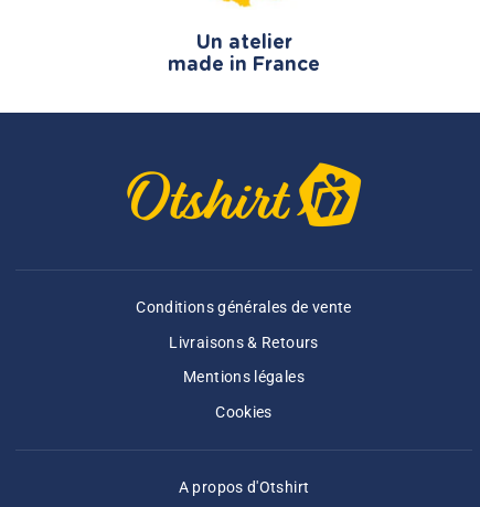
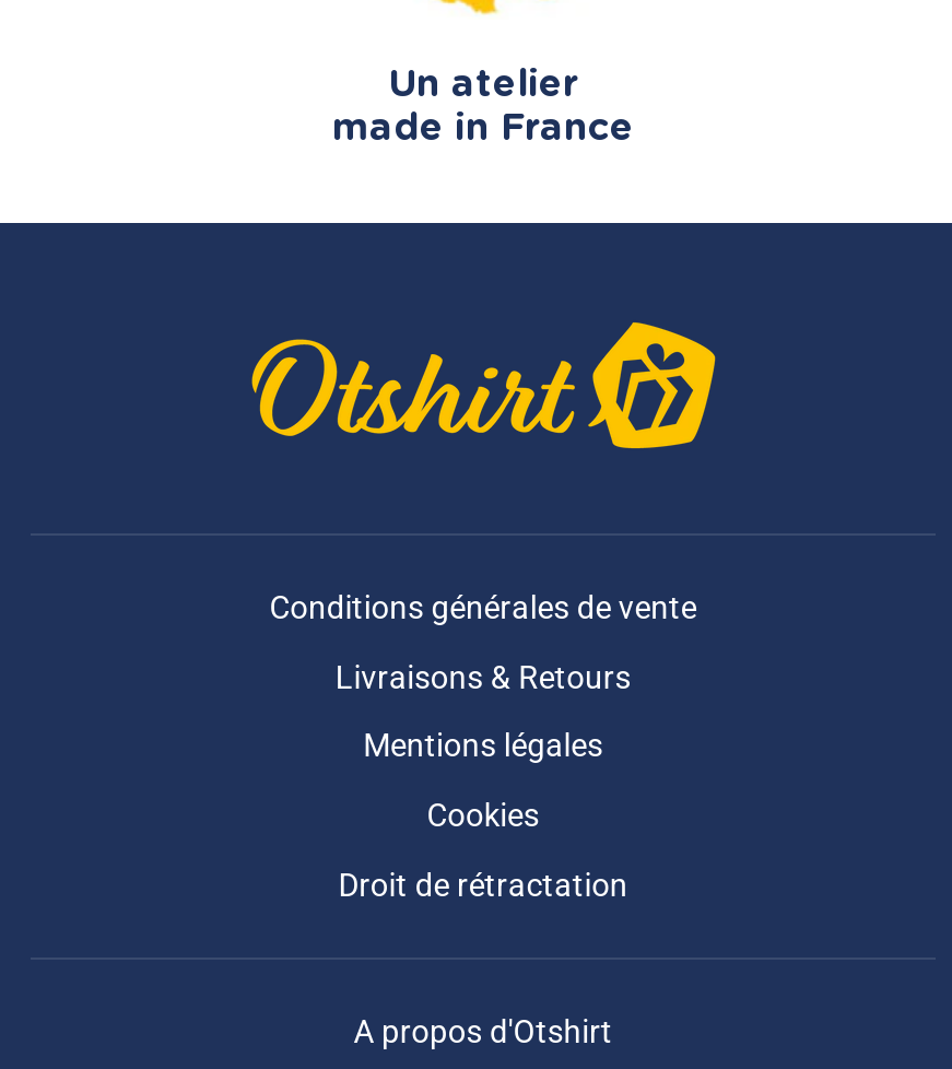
none -> [338,867,628,904] Droit de rétractation

